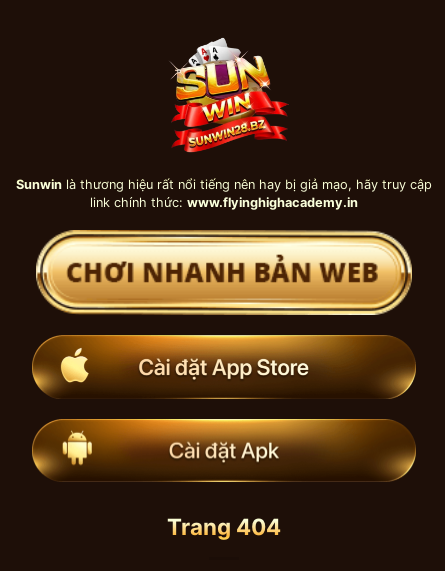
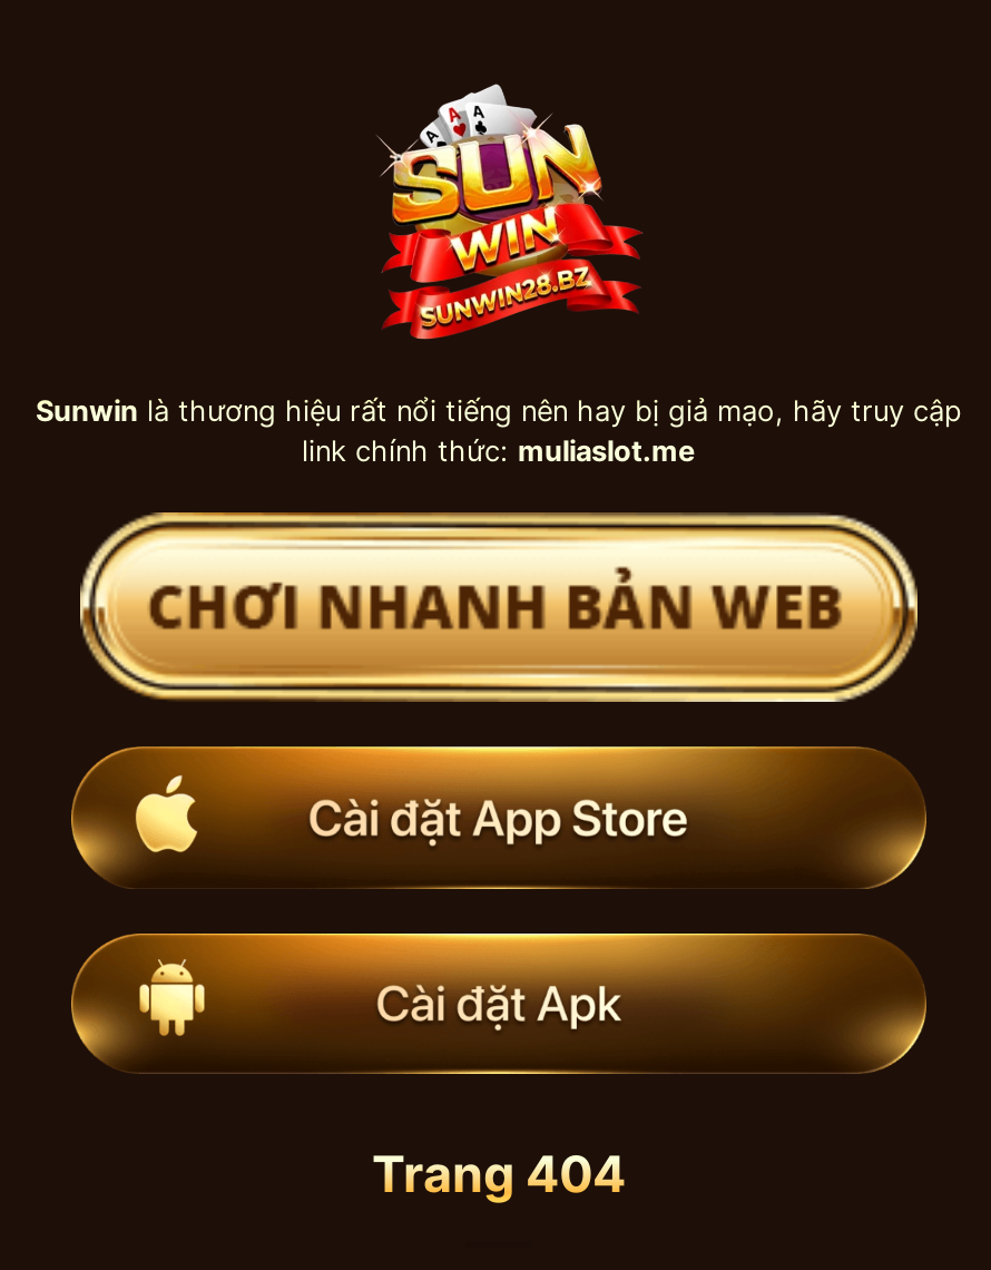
[90,195,358,210] link chính thức: www.flyinghighacademy.in -> [302,434,696,468] link chính thức: muliaslot.me

